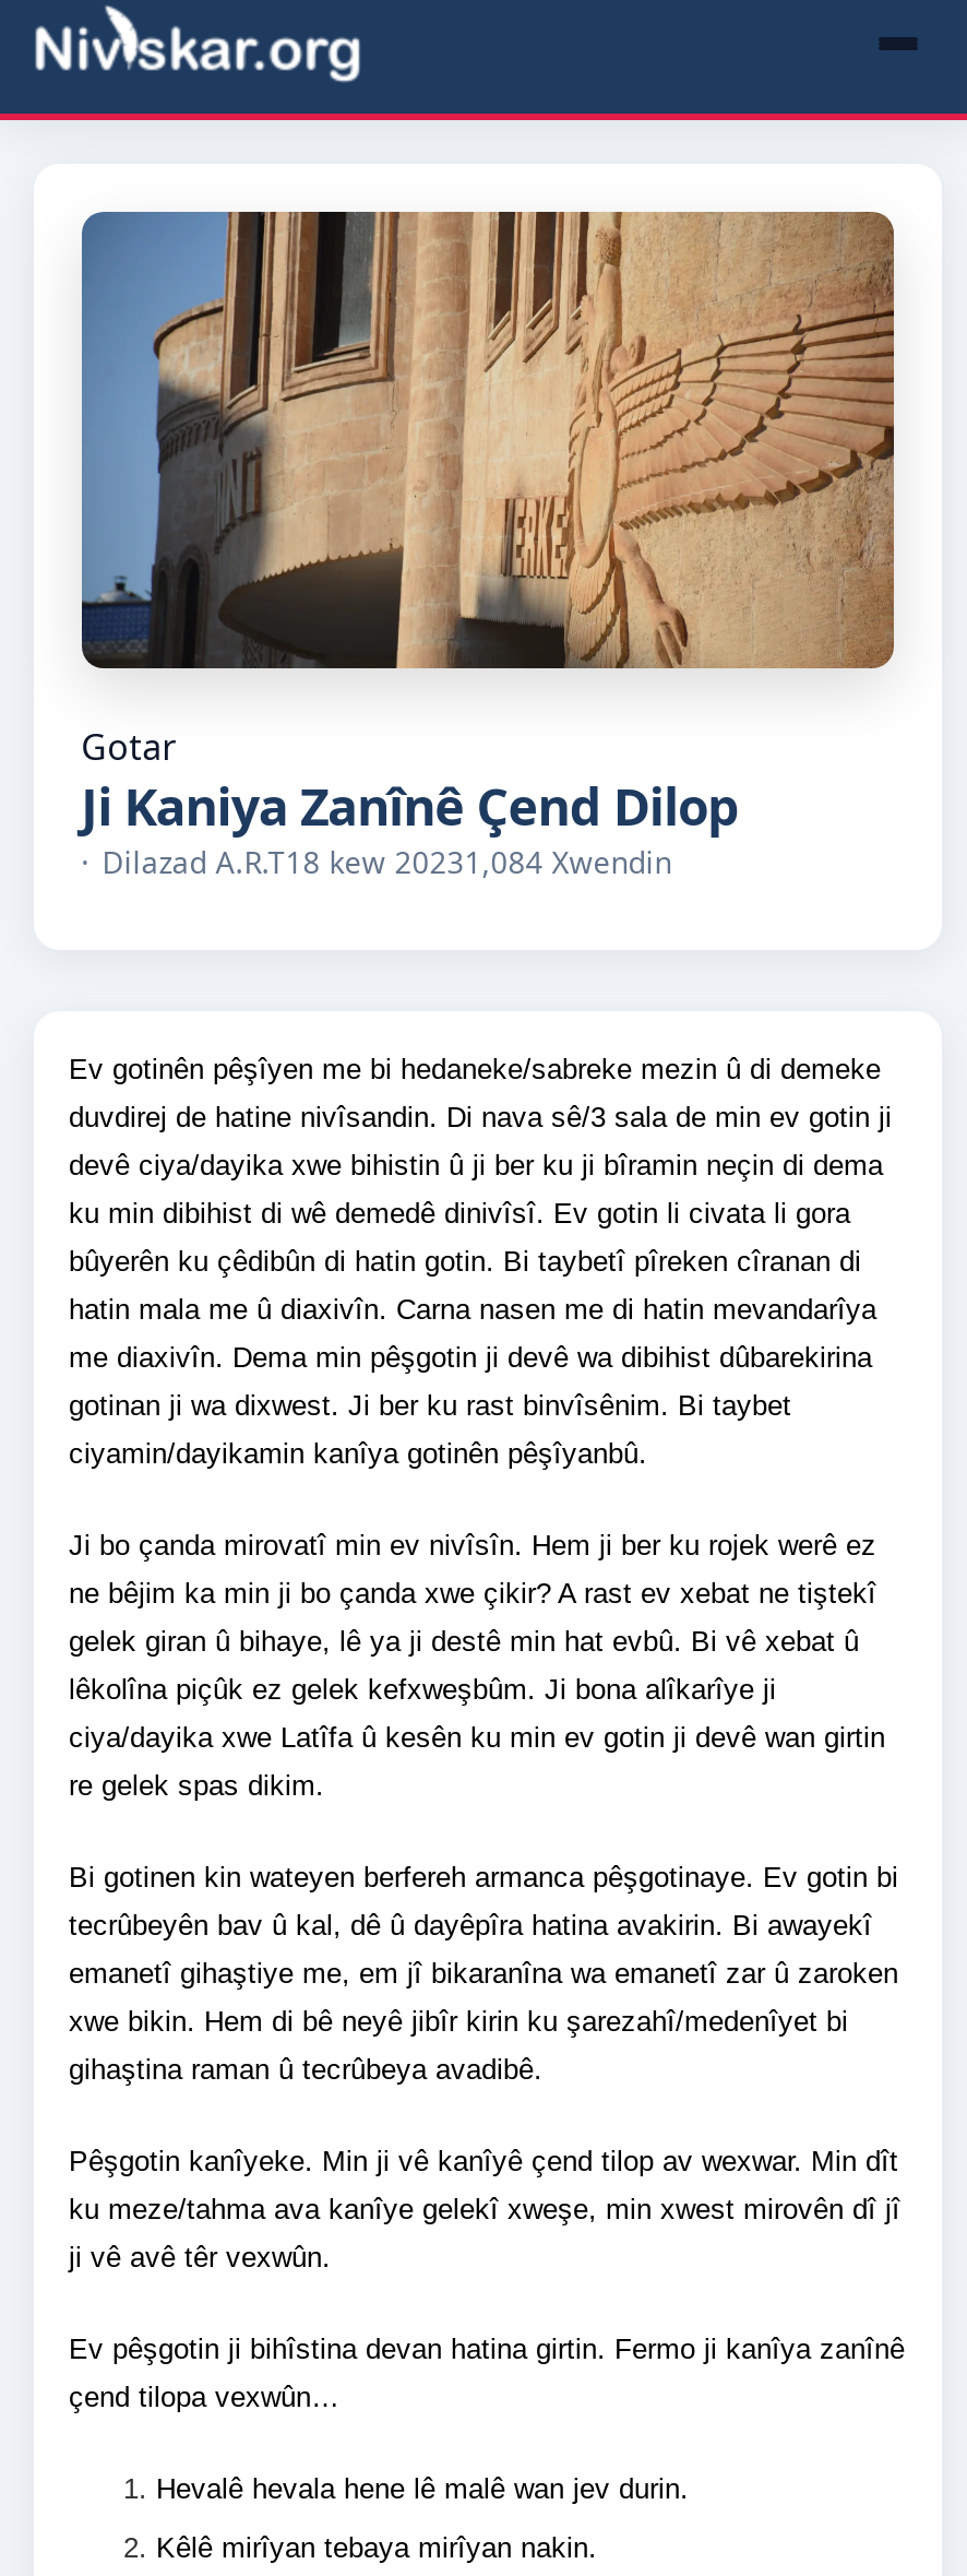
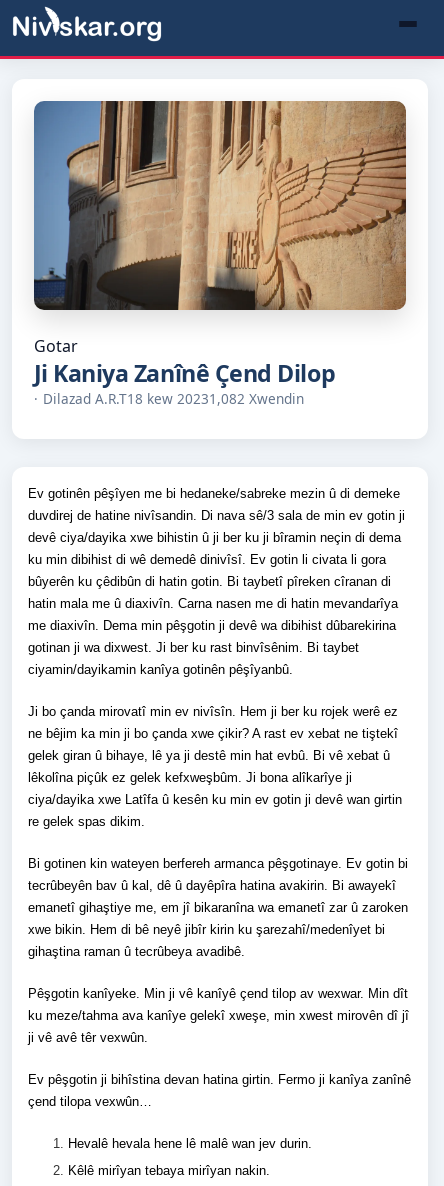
[102,841,672,883] Dilazad A.R.T18 kew 20231,084 Xwendin -> [43,389,304,408] Dilazad A.R.T18 kew 20231,082 Xwendin

